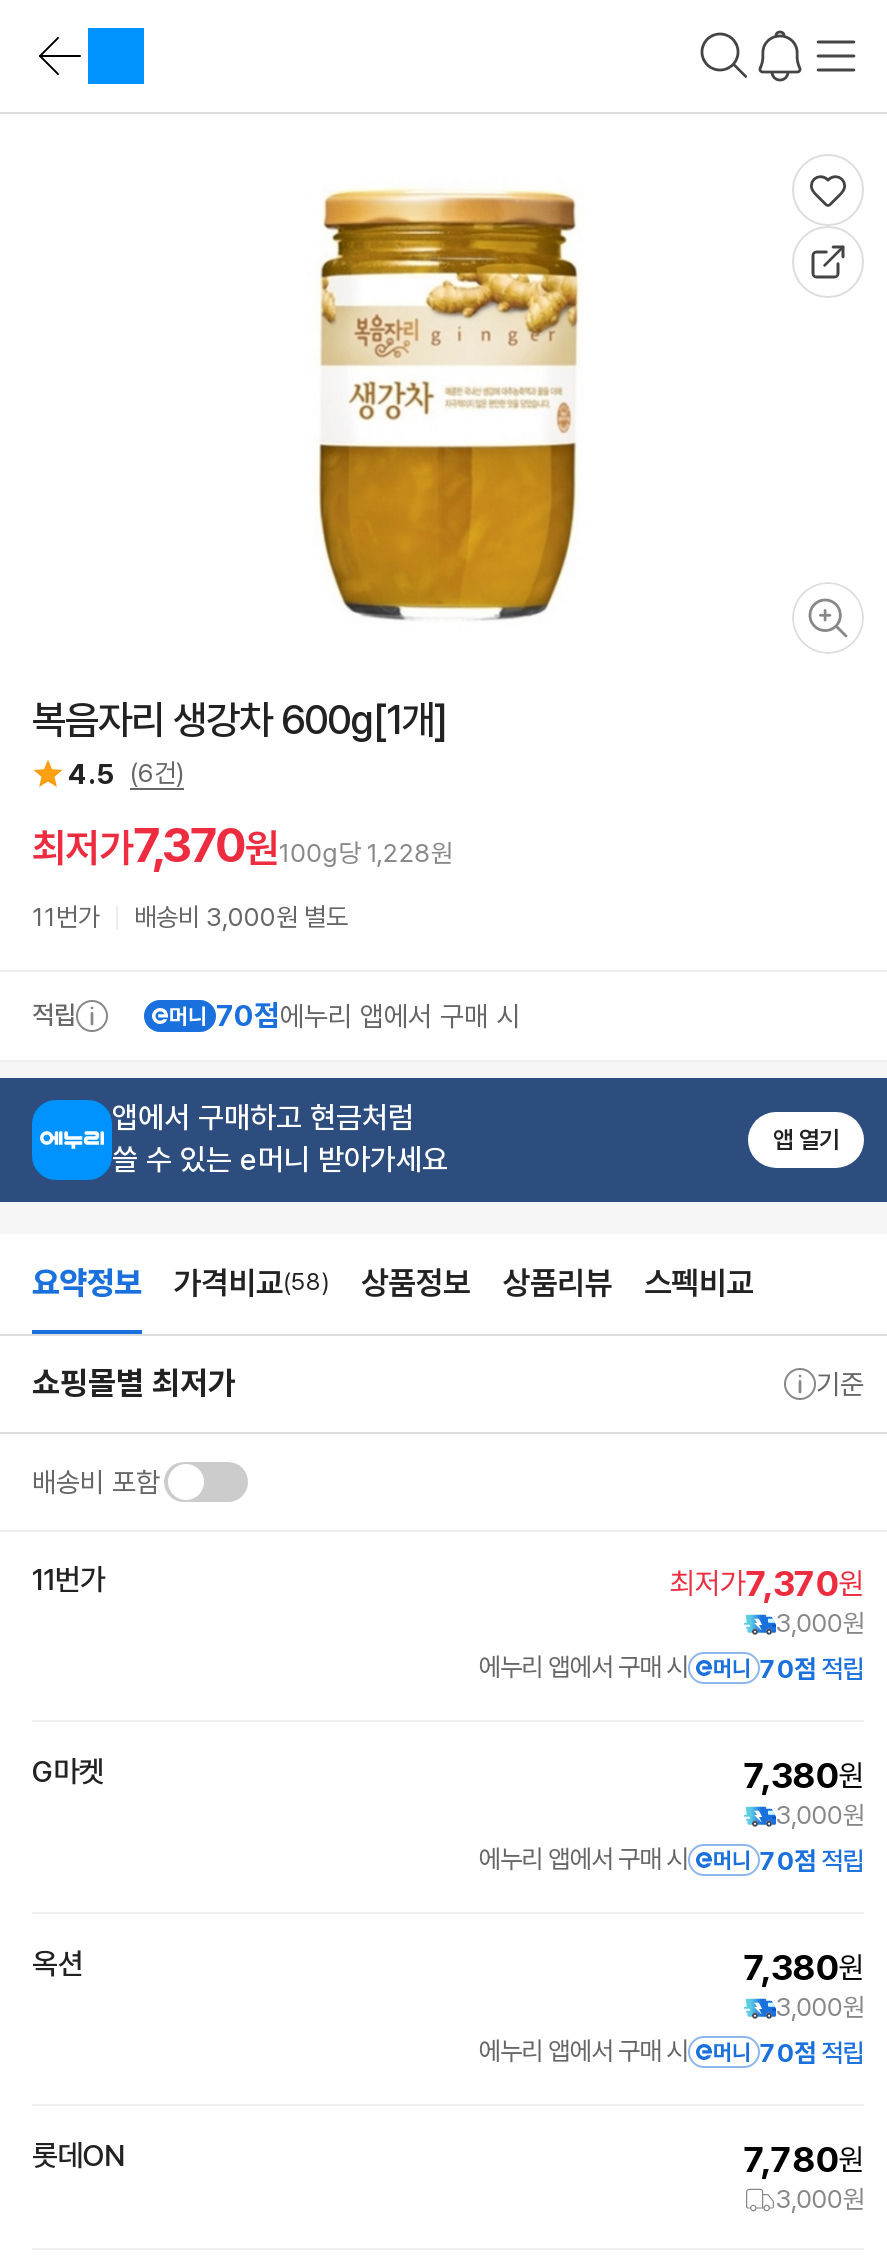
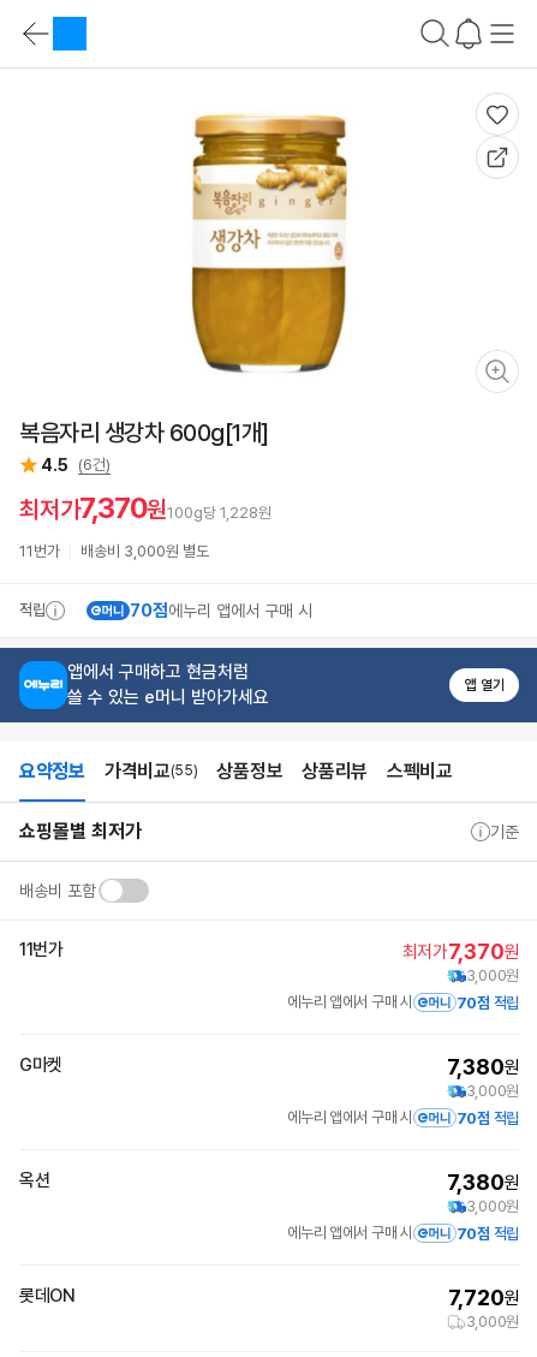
[174,1263,329,1301] 가격비교(58) -> [104,759,198,782] 가격비교(55)
[744,2138,864,2180] 7,780원 -> [448,1285,519,1310] 7,720원

